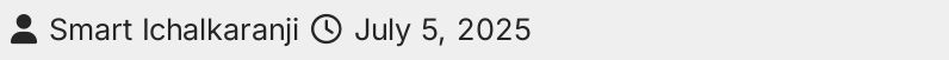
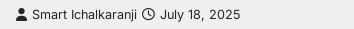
[49,12,531,48] Smart Ichalkaranji July 5, 2025 -> [32,7,240,22] Smart Ichalkaranji July 18, 2025

